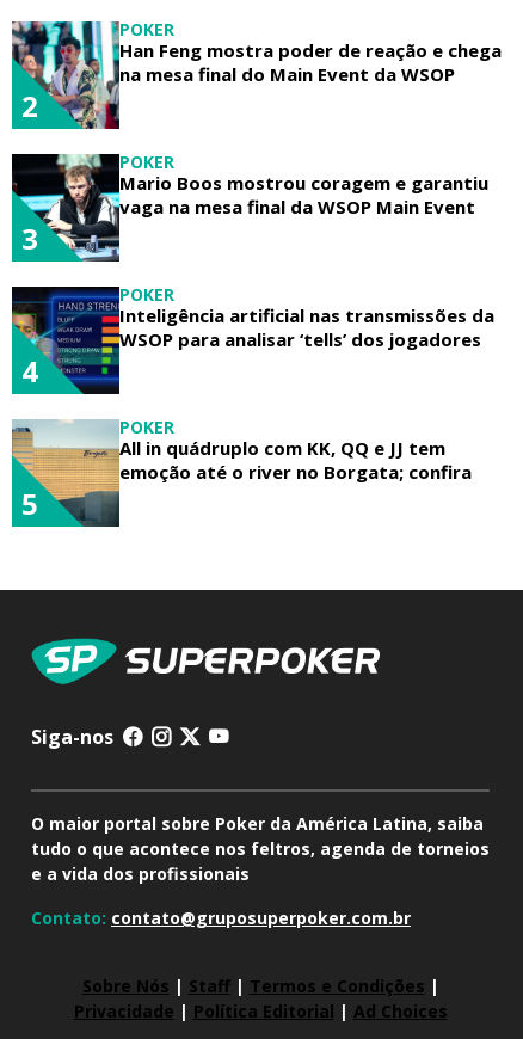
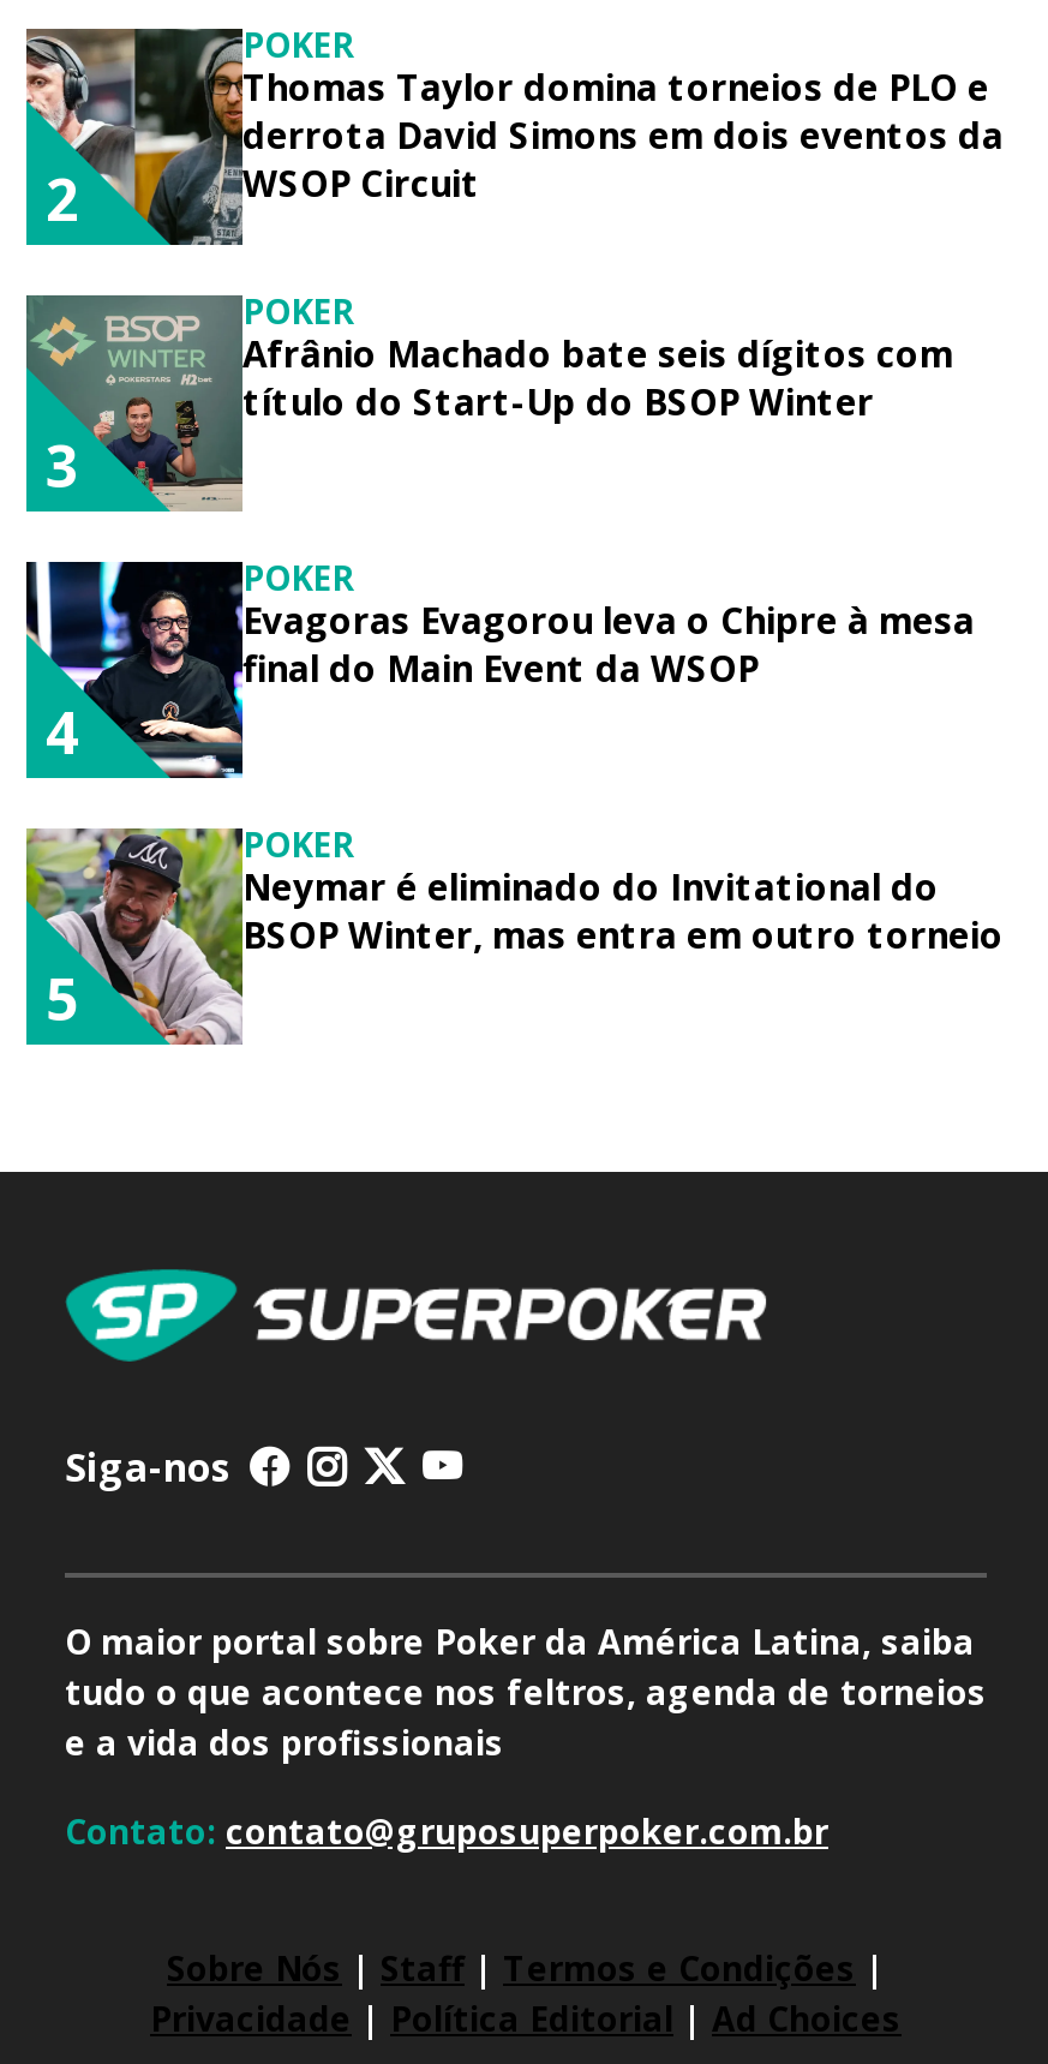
[11,20,502,130] [image] | Han Feng mostra poder de reação e chega | na mesa final do Main Event da WSOP -> [26,26,1004,247] [image] | Thomas Taylor domina torneios de PLO e | derrota David Simons em dois eventos da | WSOP Circuit
[11,153,488,262] [image] | Mario Boos mostrou coragem e garantiu | vaga na mesa final da WSOP Main Event -> [24,293,953,511] [image] | Afrânio Machado bate seis dígitos com | título do Start-Up do BSOP Winter
[11,285,494,395] [image] | Inteligência artificial nas transmissões da | WSOP para analisar ‘tells’ dos jogadores -> [24,560,975,780] [image] | Evagoras Evagorou leva o Chipre à mesa | final do Main Event da WSOP
[12,419,472,528] [image] | All in quádruplo com KK, QQ e JJ tem | emoção até o river no Borgata; confira -> [26,828,1004,1047] [image] | Neymar é eliminado do Invitational do | BSOP Winter, mas entra em outro torneio

